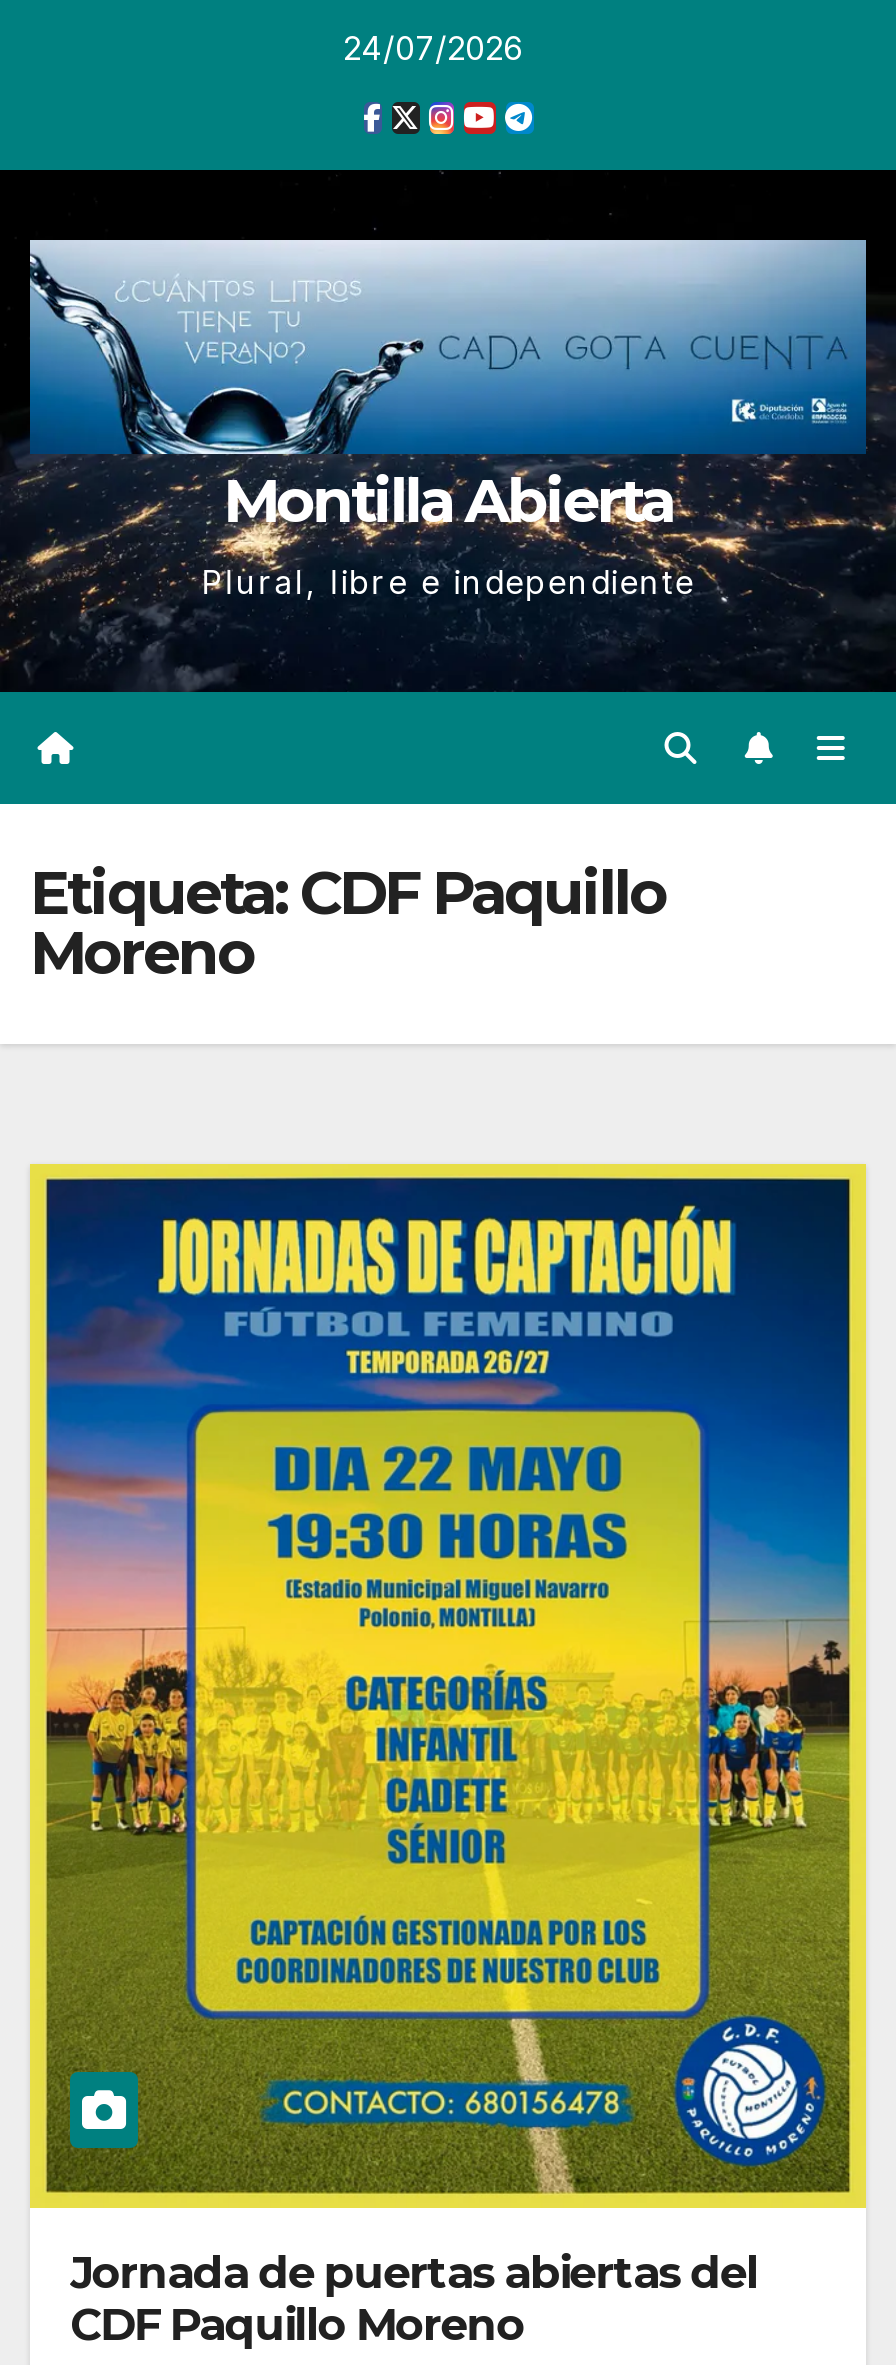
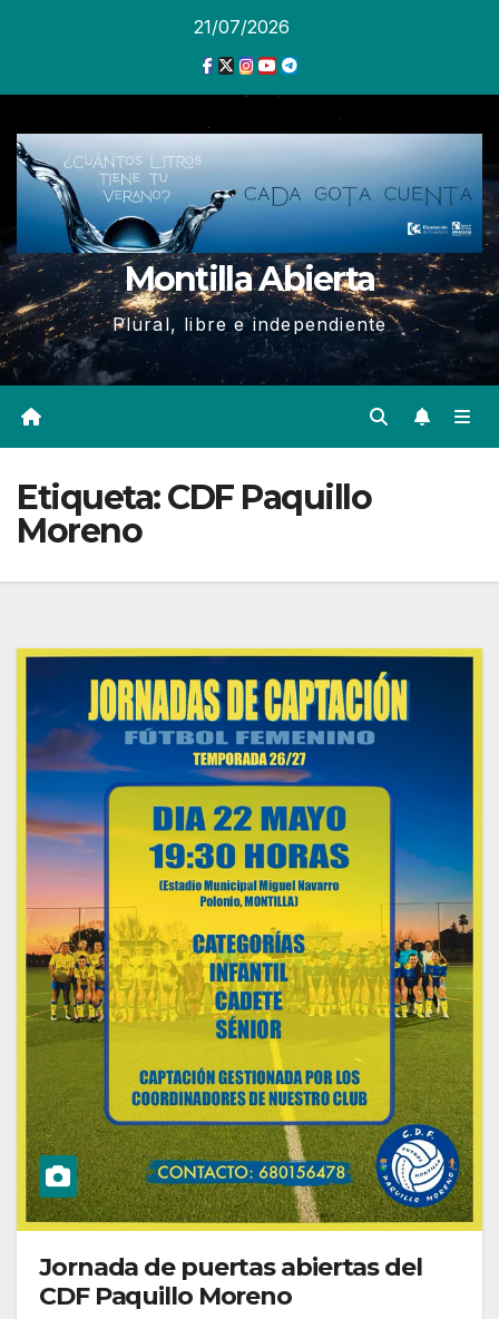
[343,28,523,68] 24/07/2026 -> [193,16,289,38] 21/07/2026

